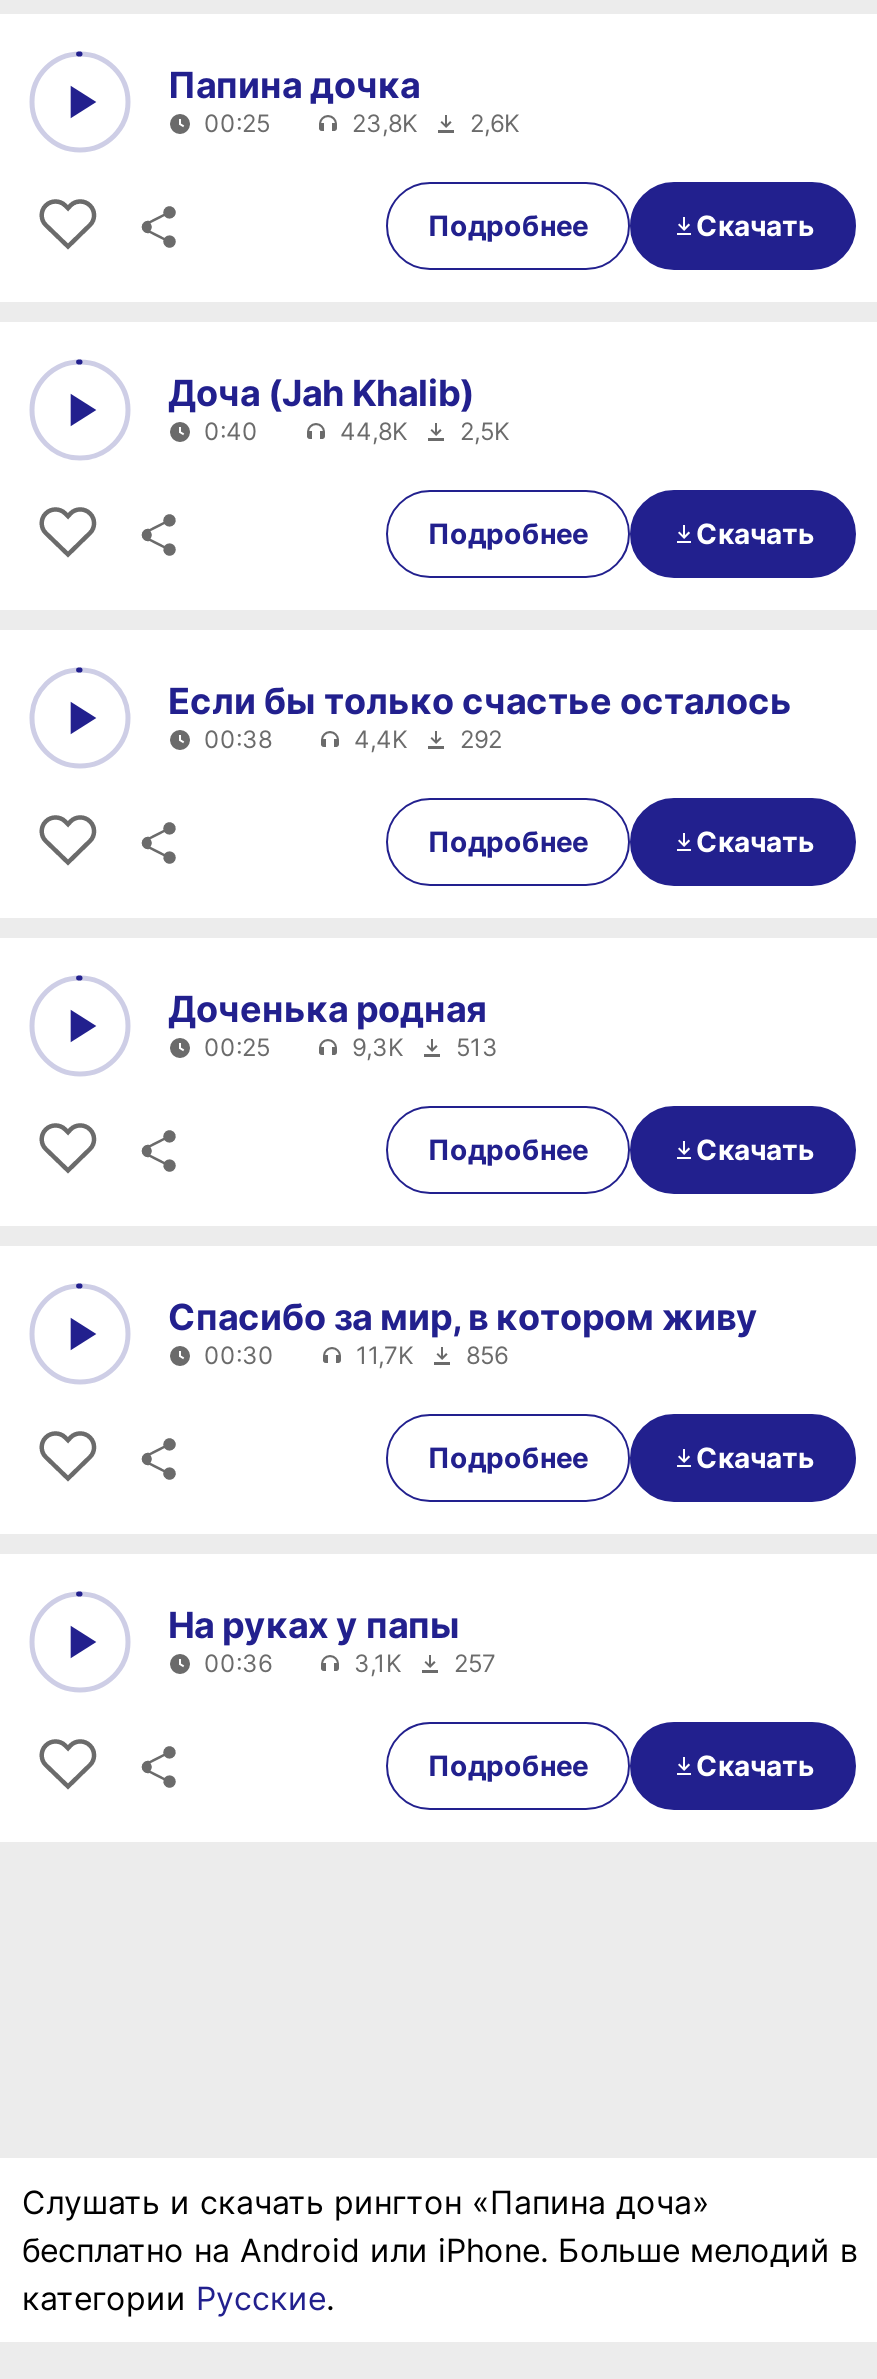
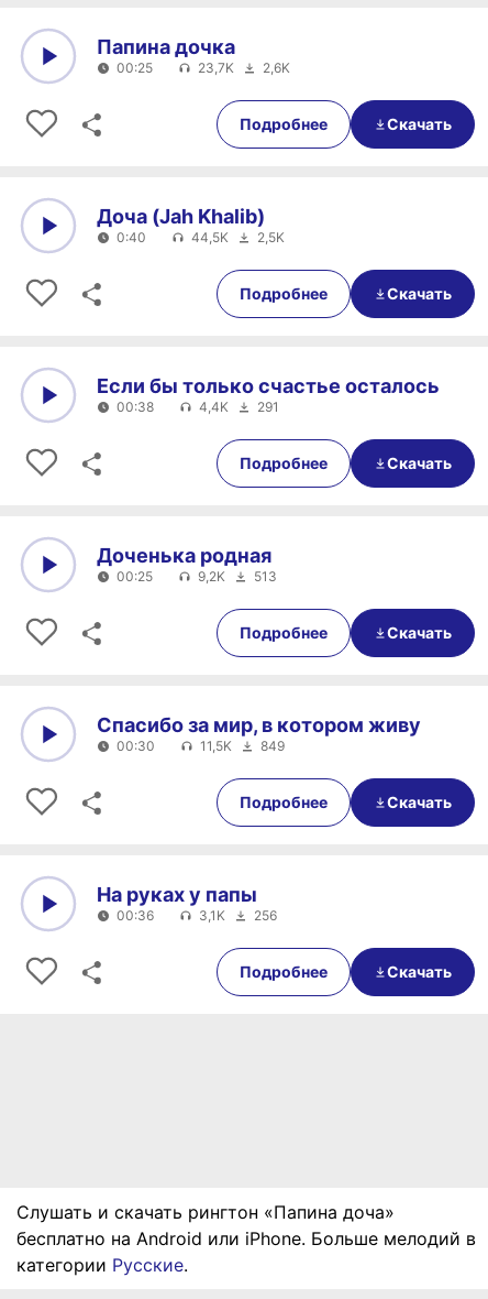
[352,107,520,137] 23,8K 2,6K -> [198,59,290,75] 23,7K 2,6K
[340,415,510,445] 44,8K 2,5K -> [191,228,285,245] 44,5K 2,5K
[354,723,502,753] 4,4K 292 -> [199,398,279,414] 4,4K 291
[352,1031,498,1061] 9,3K 513 -> [198,567,277,584] 9,2K 513
[356,1339,508,1369] 11,7K | 856 -> [200,737,285,754] 11,5K | 849
[354,1647,496,1677] 3,1K 257 -> [199,907,277,923] 3,1K 256

